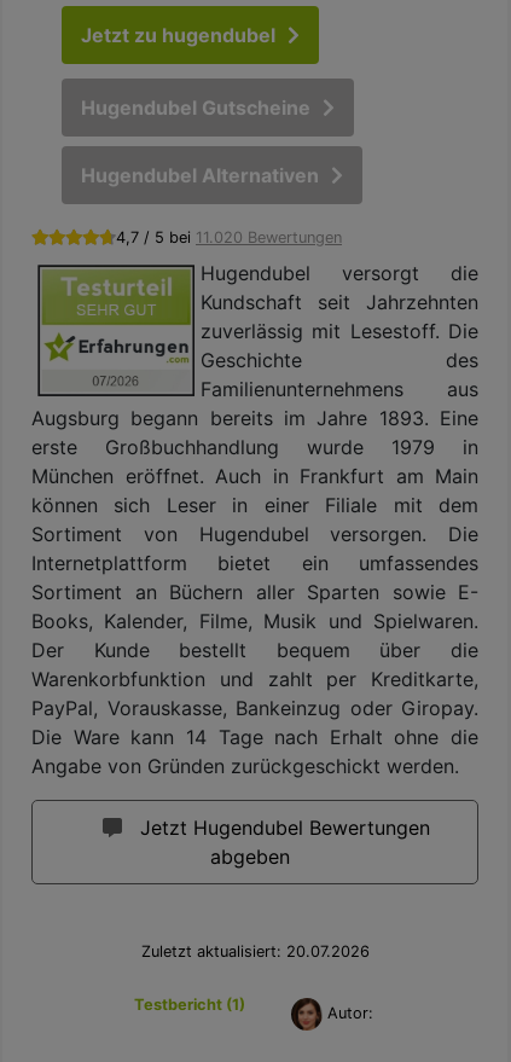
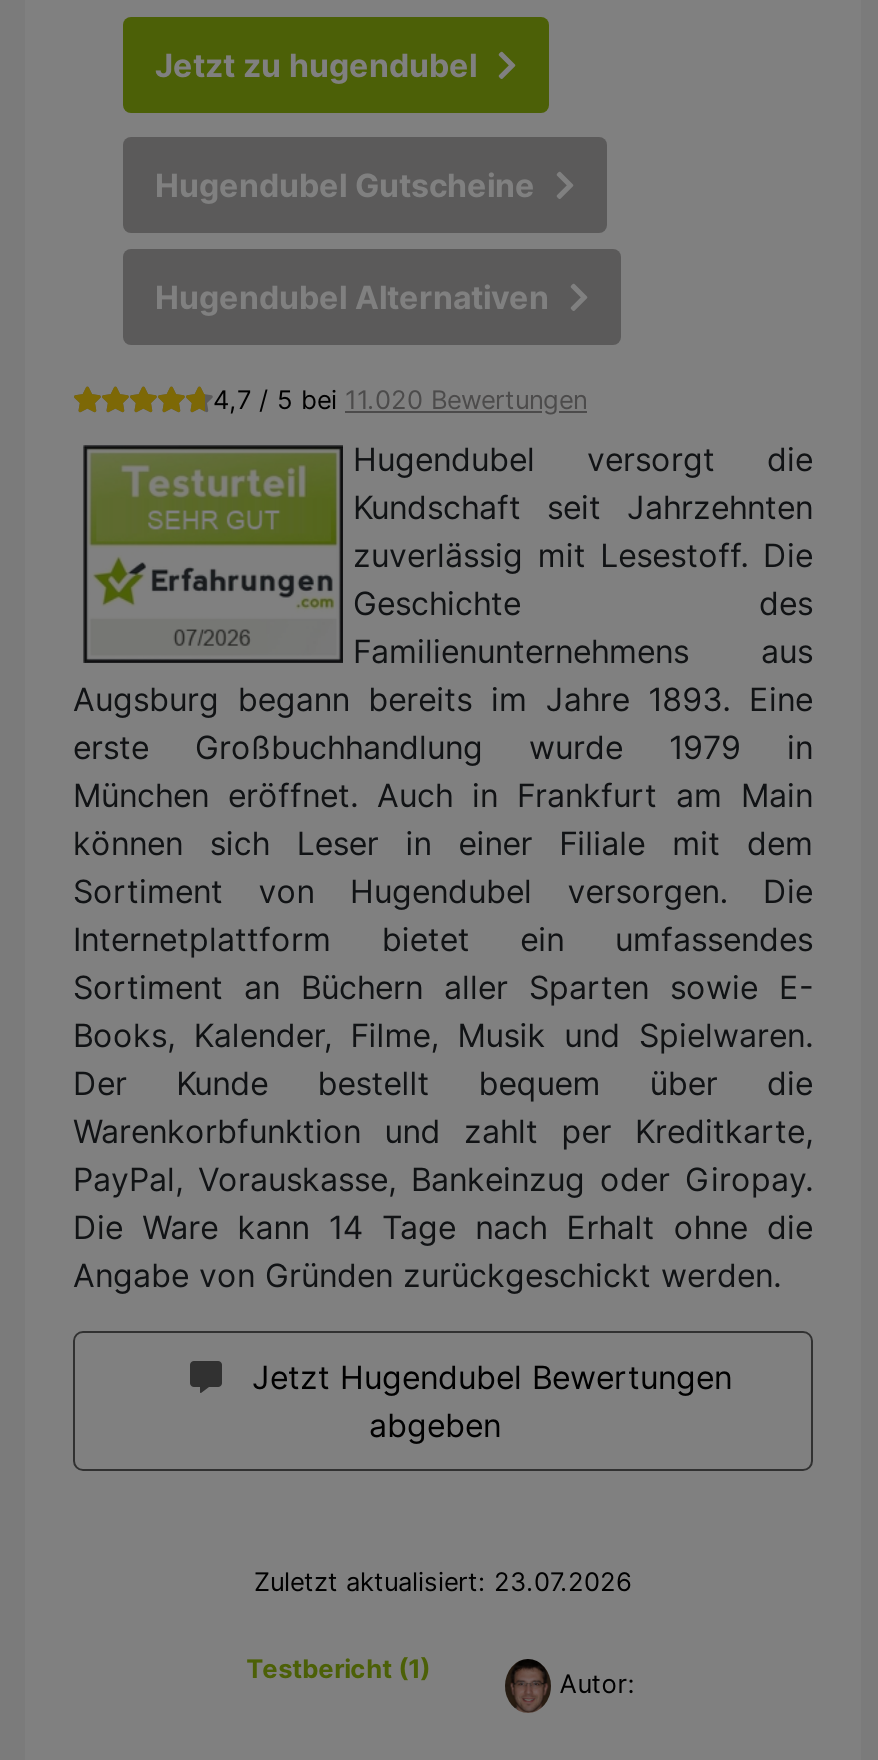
[141,942,369,961] Zuletzt aktualisiert: 20.07.2026 -> [254,1567,632,1597] Zuletzt aktualisiert: 23.07.2026

